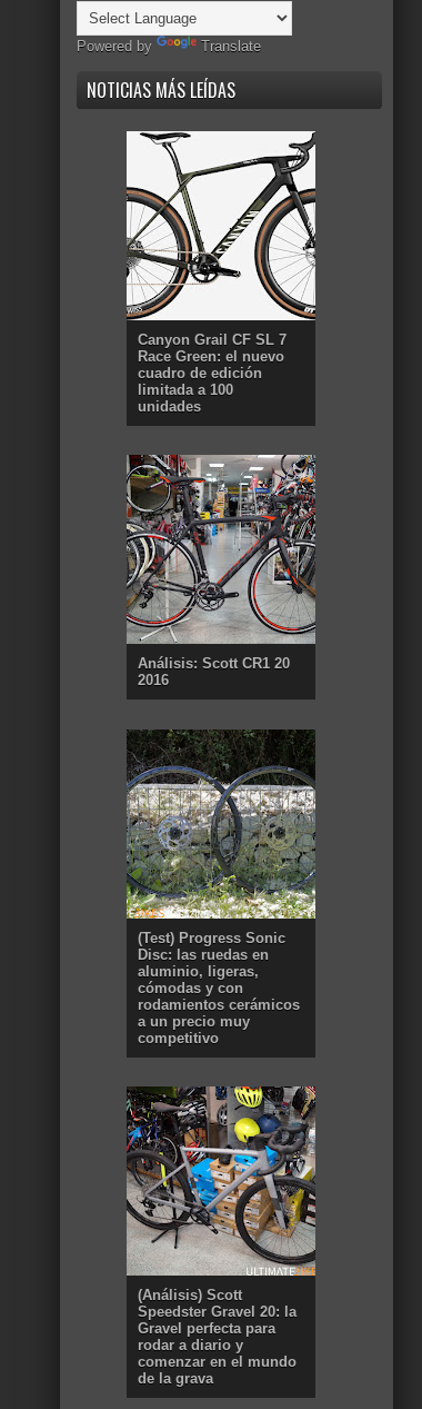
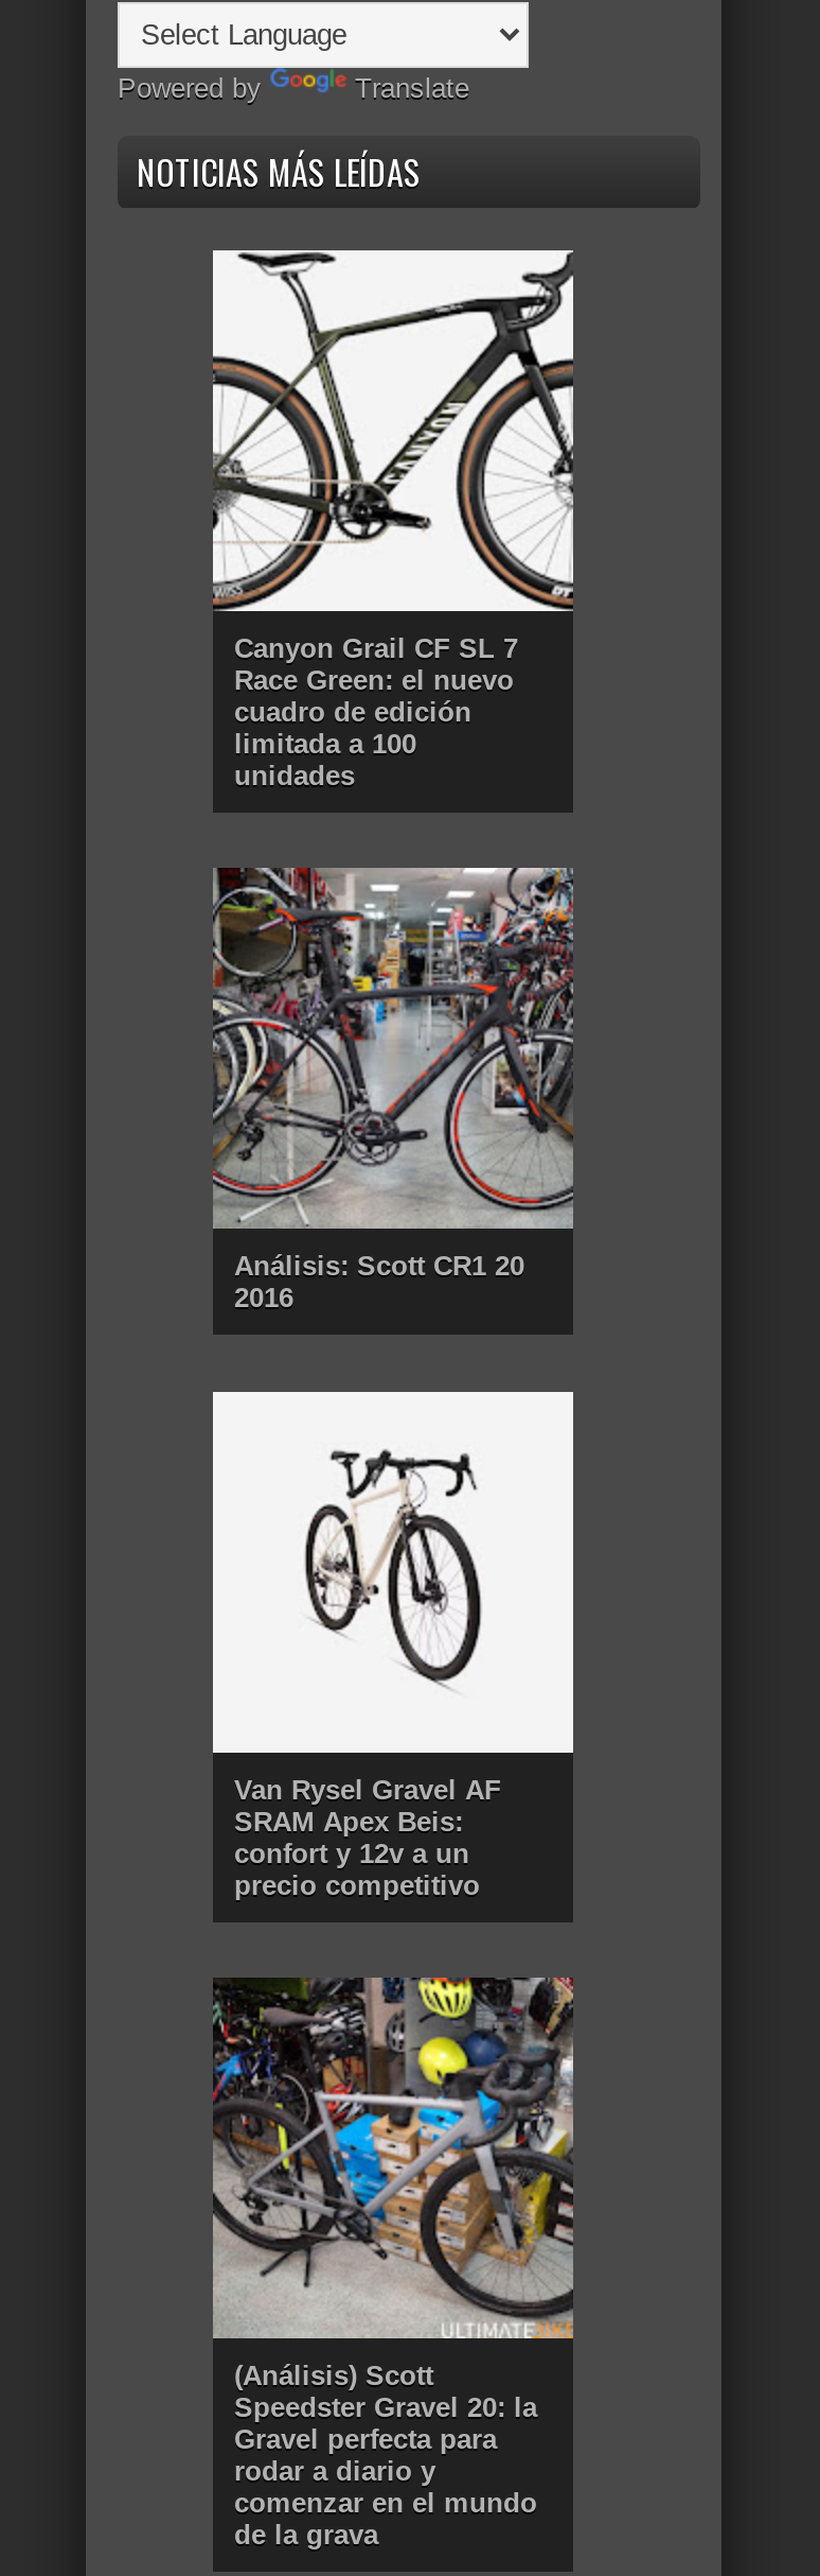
[125,730,315,1046] [image] | (Test) Progress Sonic | Disc: las ruedas en | aluminio, ligeras, | cómodas y con | rodamientos cerámicos | a un precio muy | competitivo -> [211,1390,575,1900] [image] | Van Rysel Gravel AF | SRAM Apex Beis: | confort y 12v a un | precio competitivo

